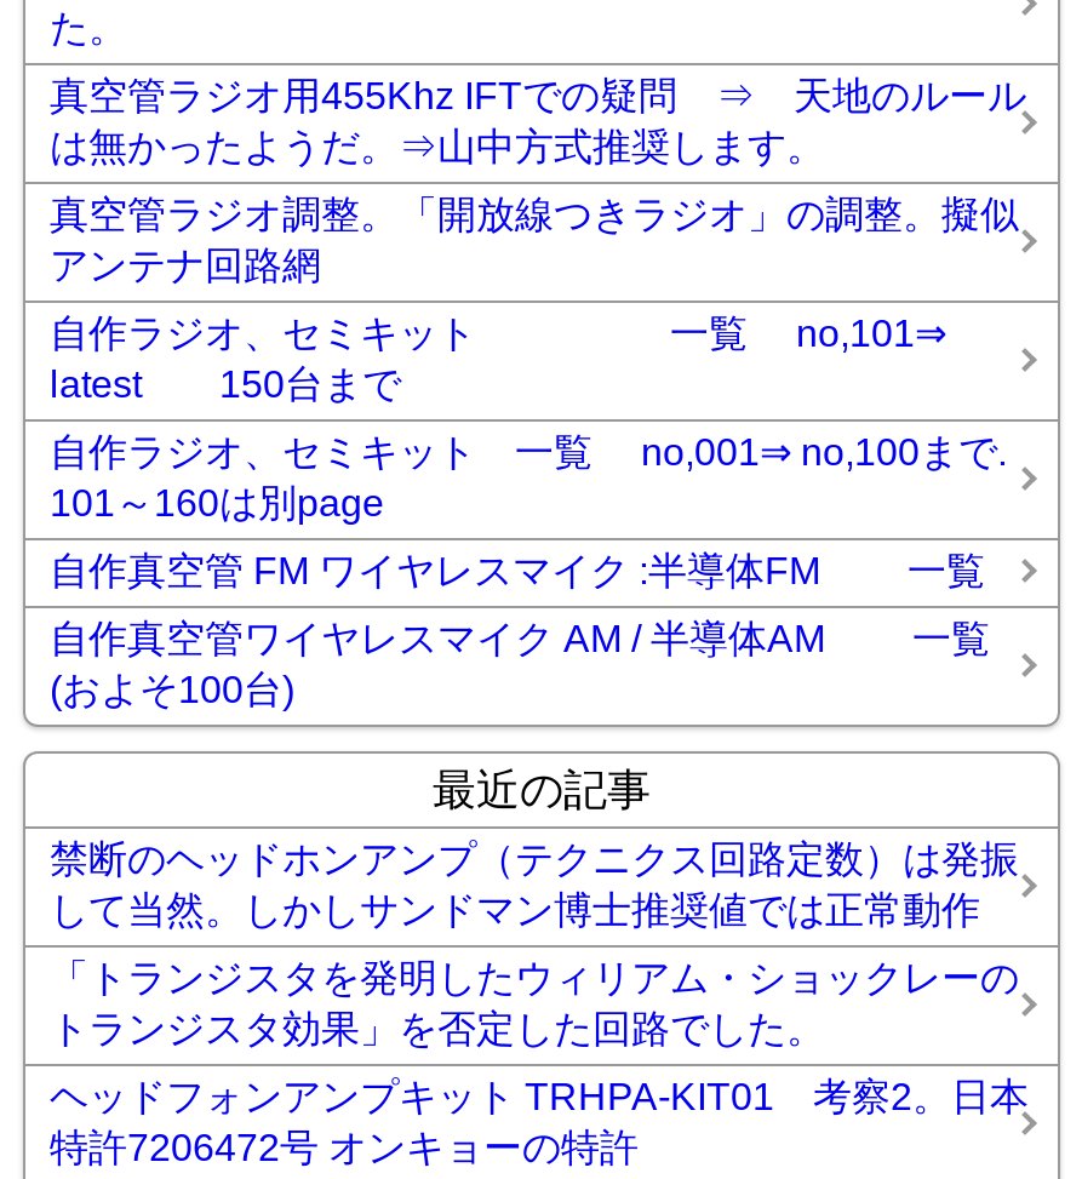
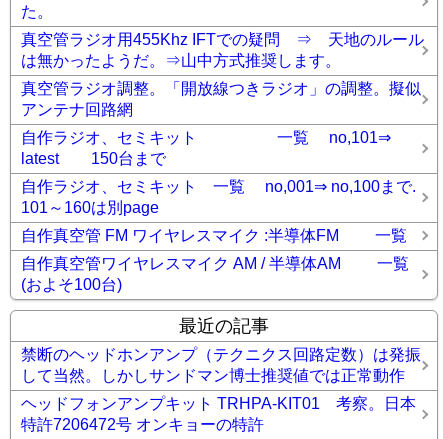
[50,957,1029,1116] 「トランジスタを発明したウィリアム・ショックレーの | トランジスタ効果」を否定した回路でした。 | ヘッドフォンアンプキット TRHPA-KIT01 考察2。日本 -> [21,395,416,412] ヘッドフォンアンプキット TRHPA-KIT01 考察。日本

